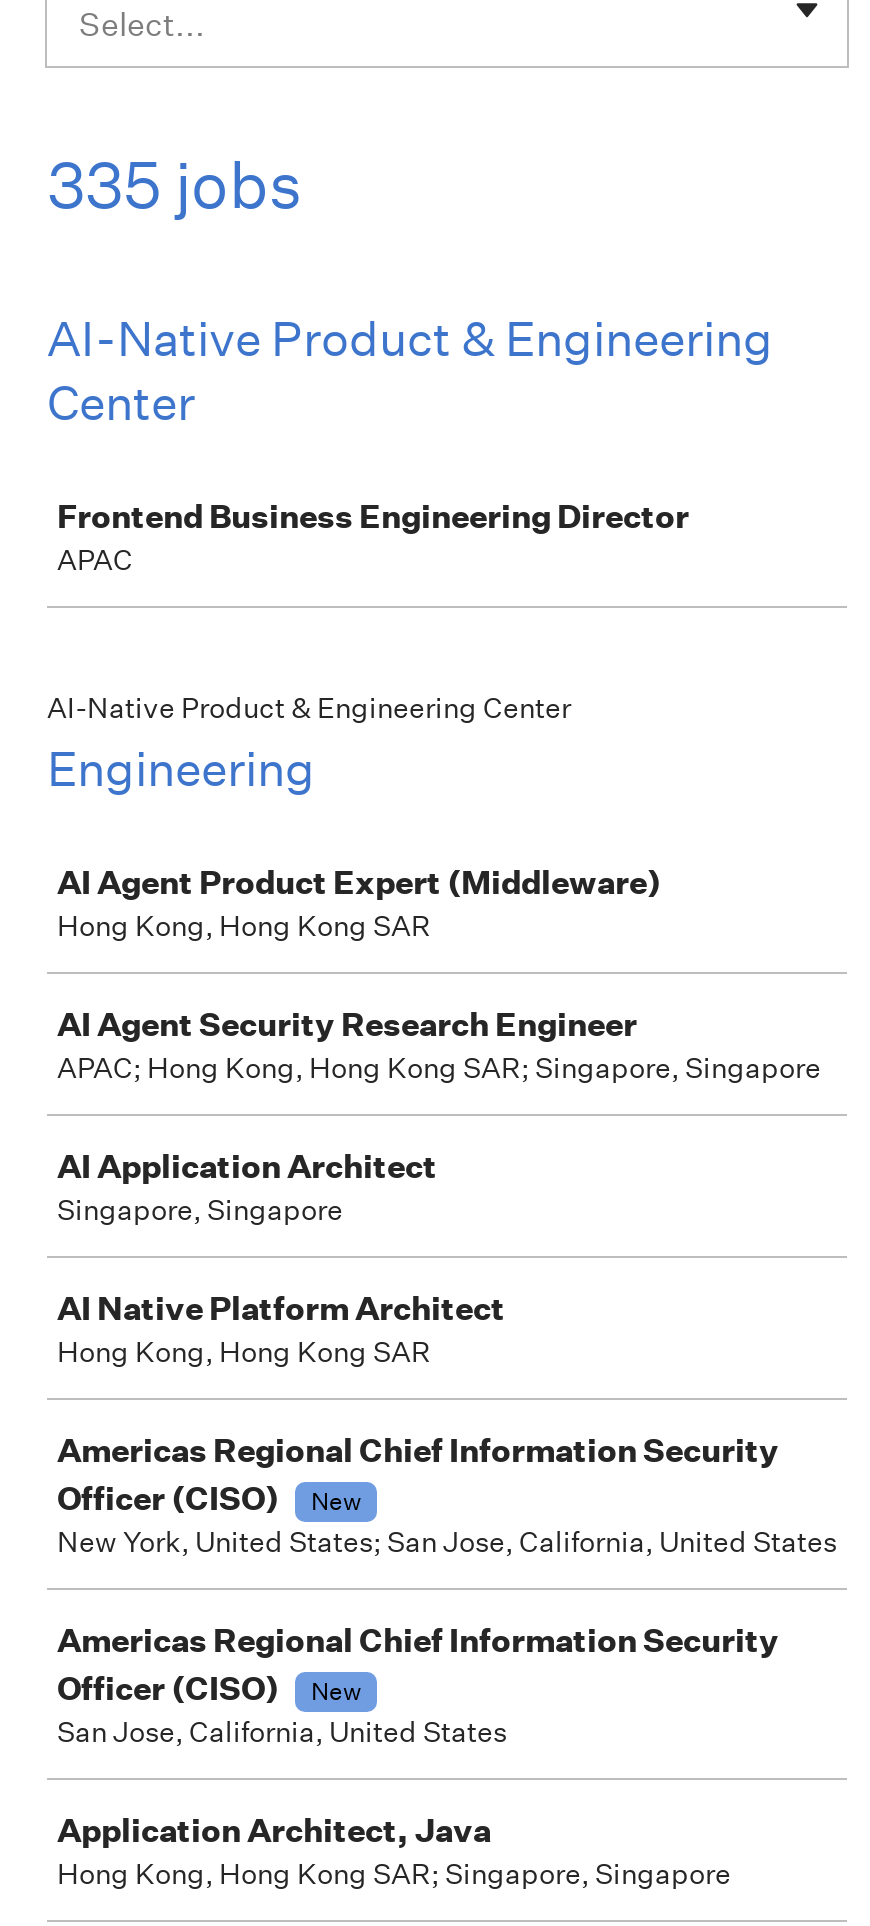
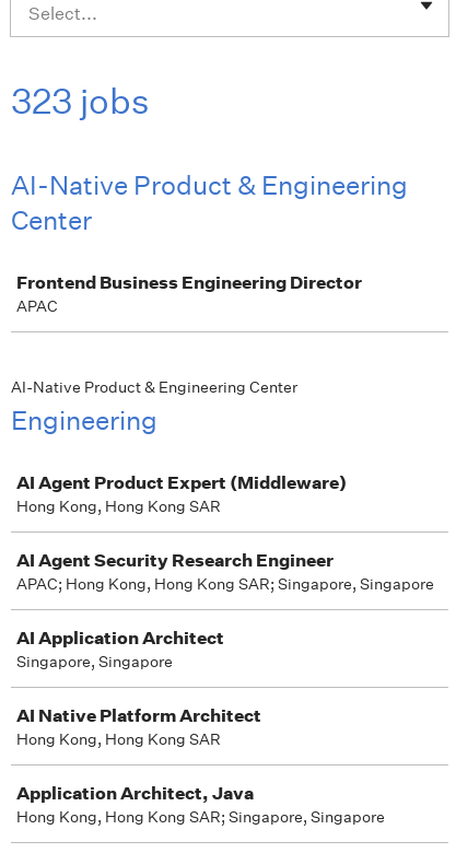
[47,146,303,224] 335 jobs -> [11,80,150,122] 323 jobs
[57,1430,837,1750] Americas Regional Chief Information Security | Officer (CISO) | New | New York, United States; San Jose, California, United States | Americas Regional Chief Information Security | Officer (CISO) | New | San Jose, California, United States -> none

